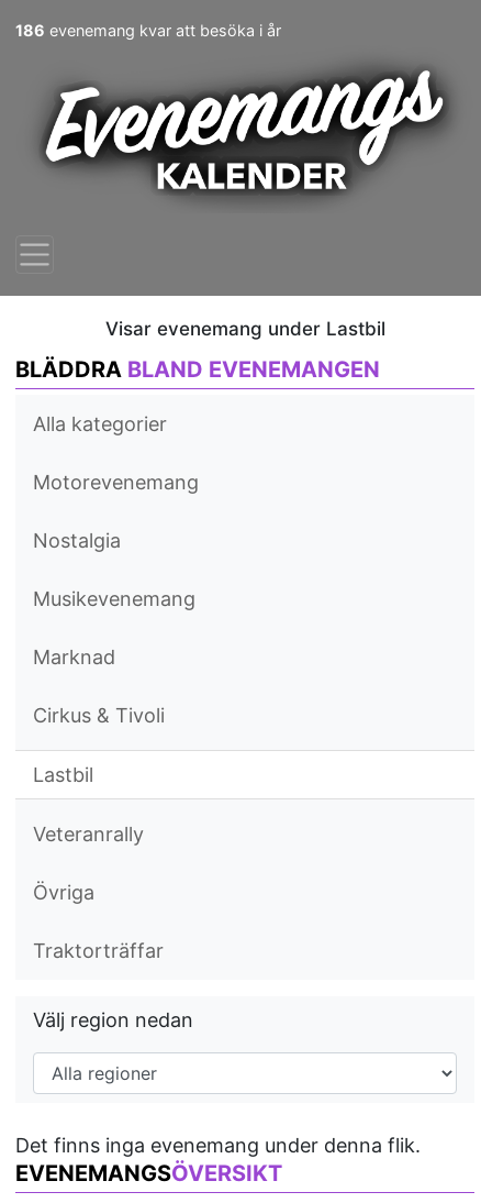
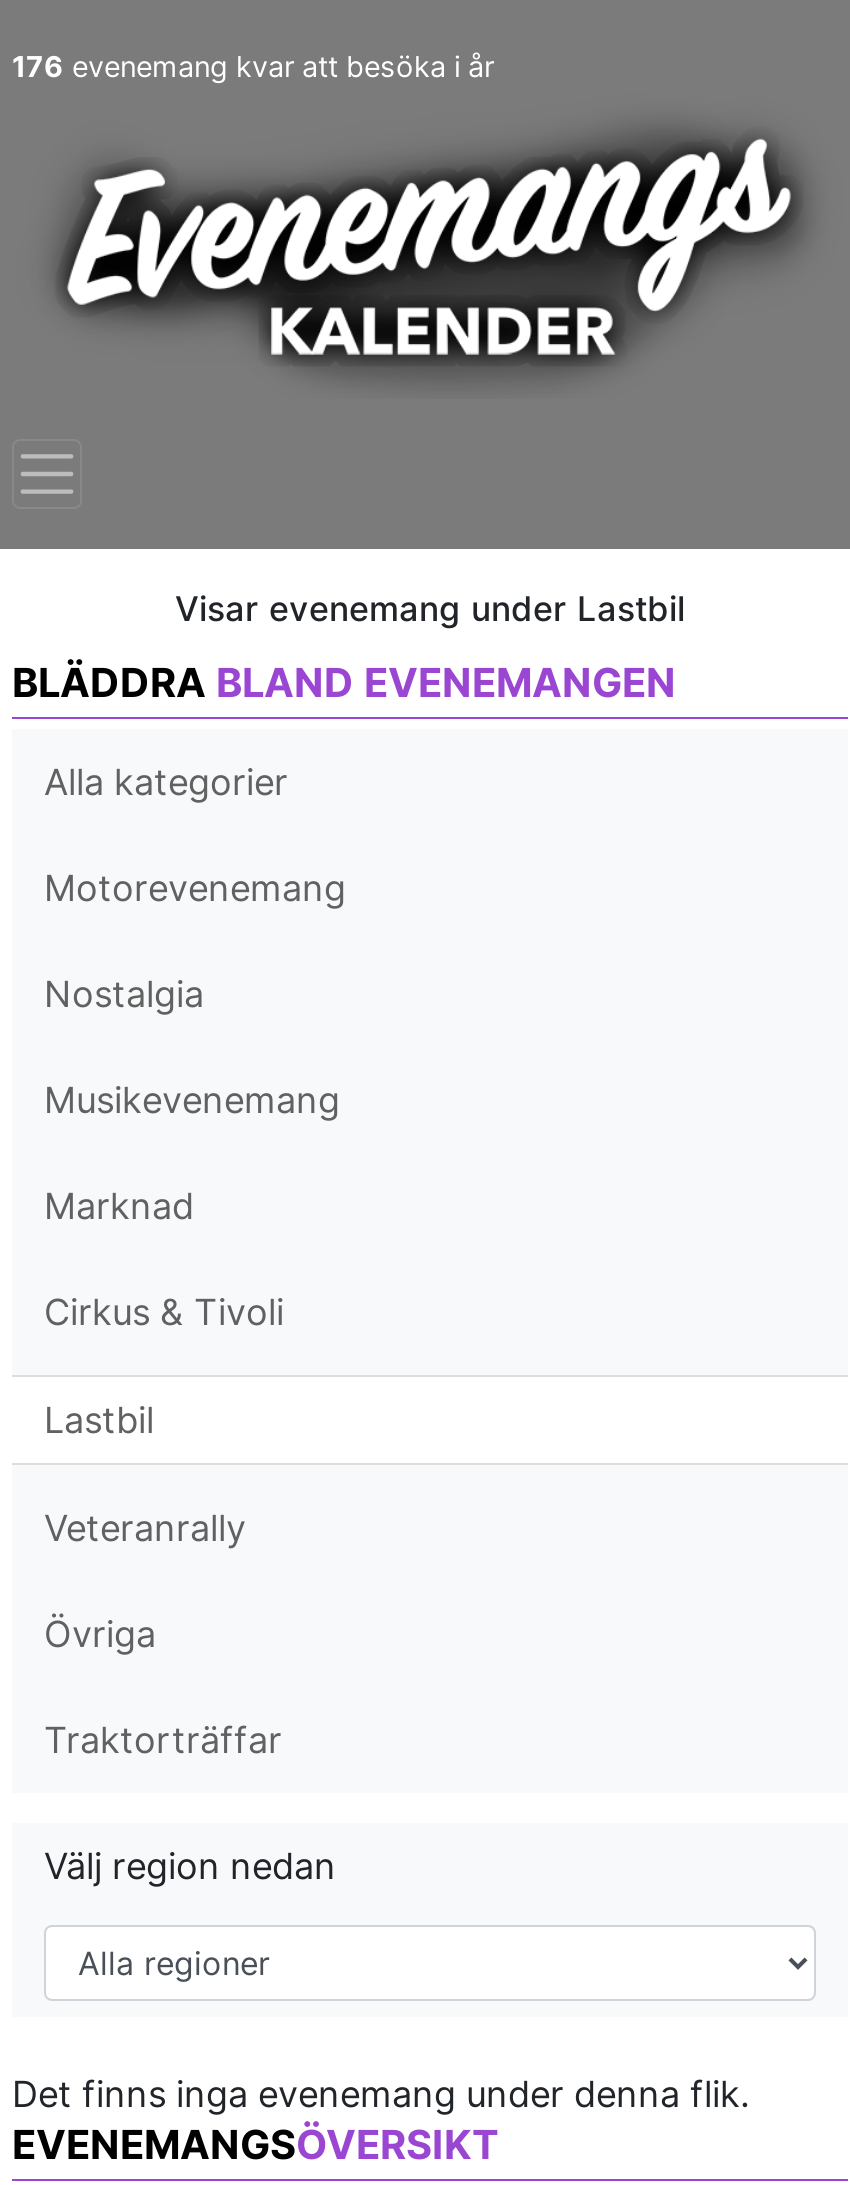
[15,21,281,40] 186 evenemang kvar att besöka i år -> [12,49,494,83] 176 evenemang kvar att besöka i år

